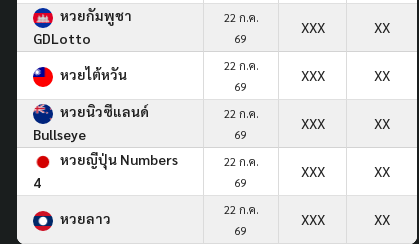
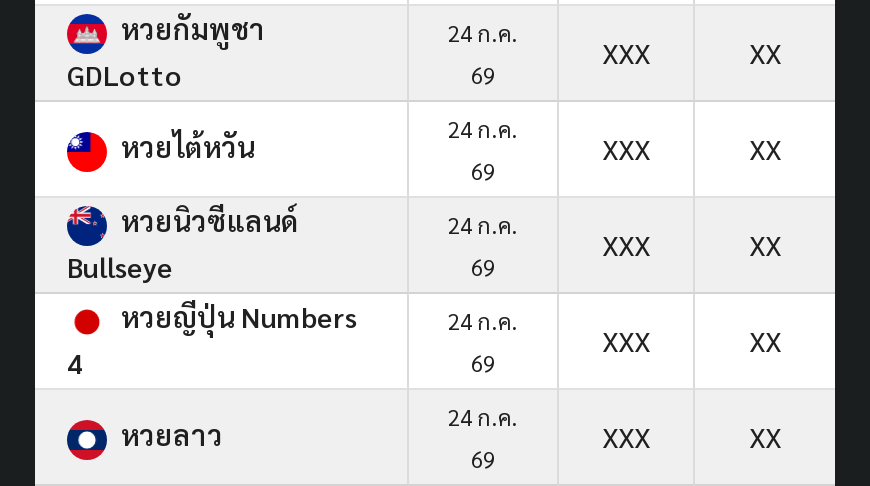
[223,10,258,25] 22 ก.ค. -> [448,18,518,48] 24 ก.ค.
[223,58,258,73] 22 ก.ค. -> [448,114,518,144] 24 ก.ค.
[223,106,258,121] 22 ก.ค. -> [448,210,518,240] 24 ก.ค.
[223,154,258,169] 22 ก.ค. -> [448,306,518,336] 24 ก.ค.
[223,202,258,217] 22 ก.ค. -> [448,402,518,432] 24 ก.ค.

